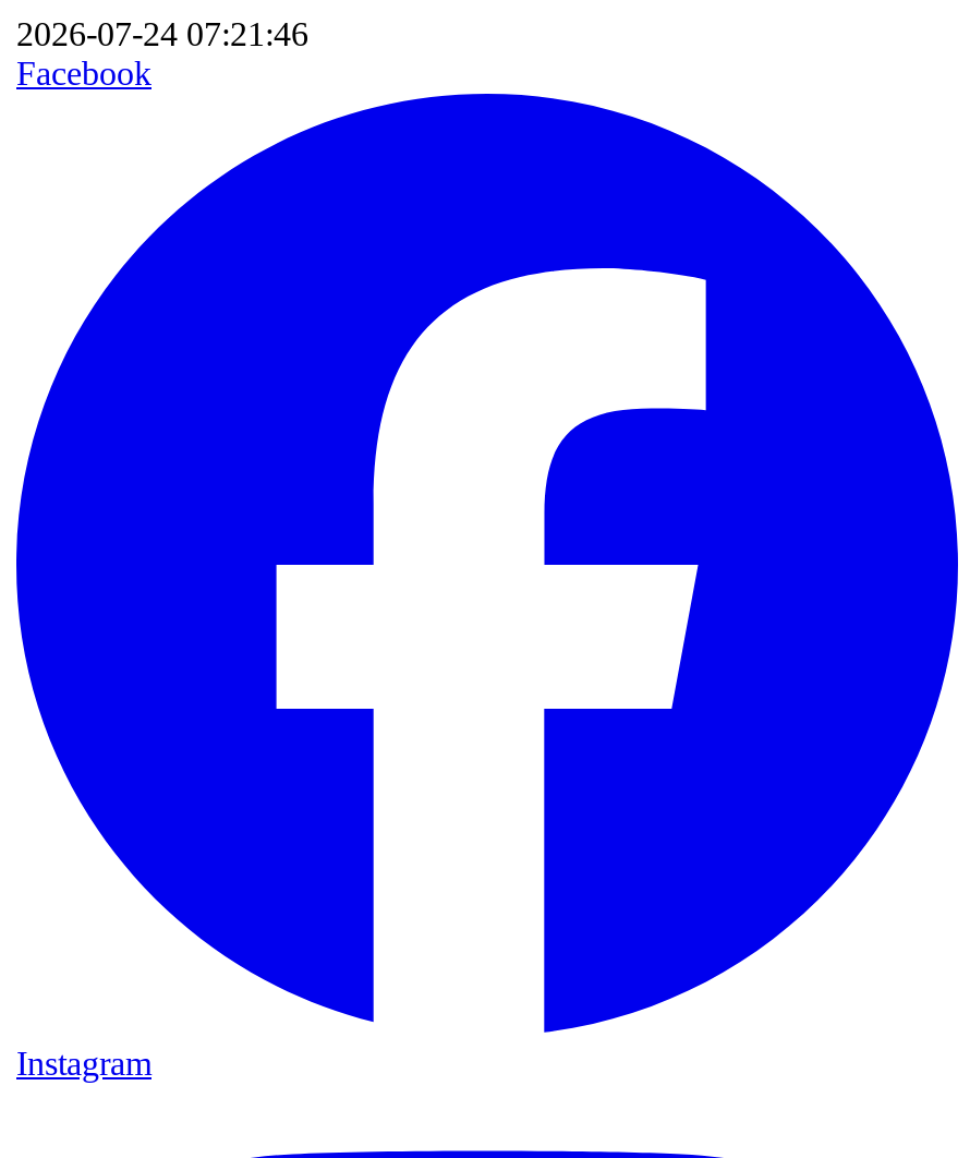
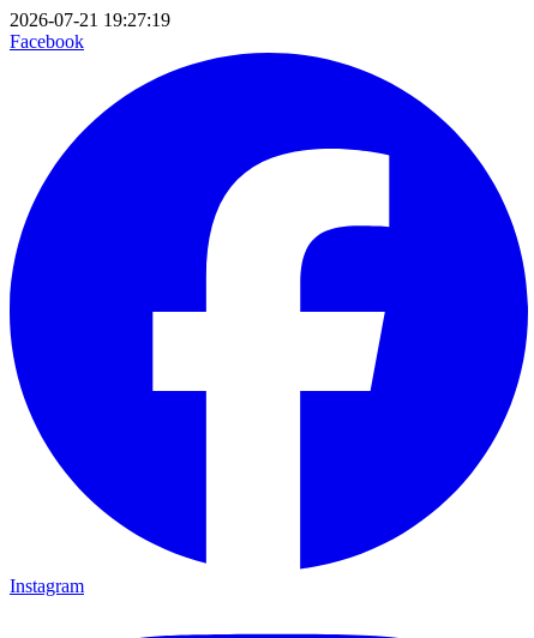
[16,15,308,52] 2026-07-24 07:21:46 -> [10,10,170,30] 2026-07-21 19:27:19

